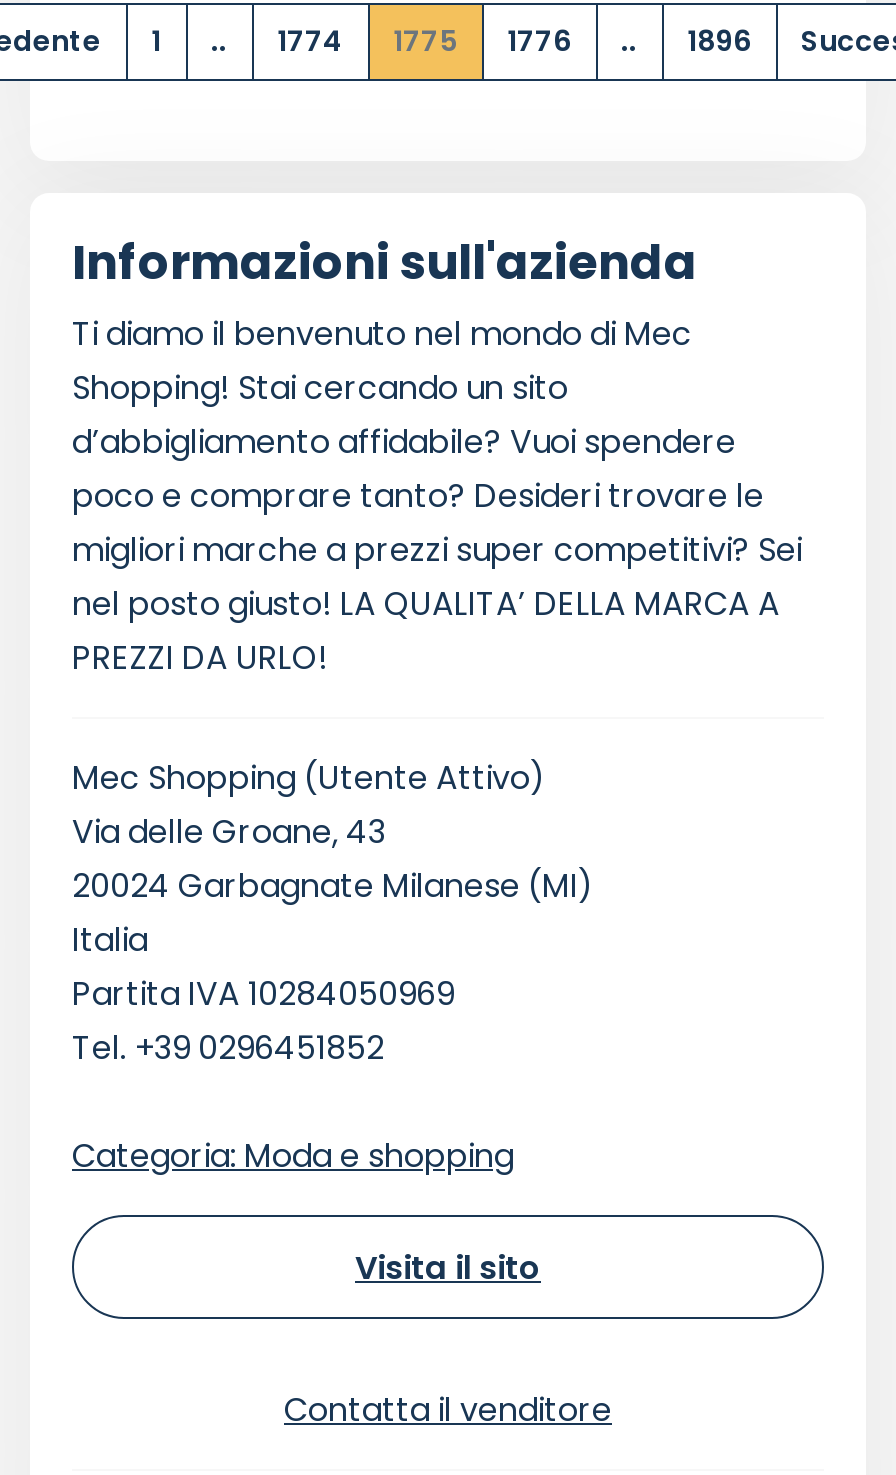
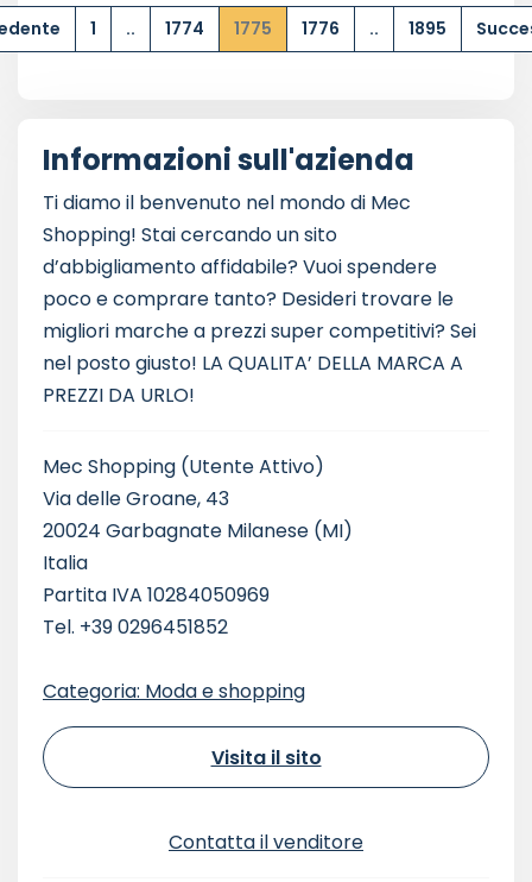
[687,21,751,61] 1896 -> [408,17,446,40] 1895

